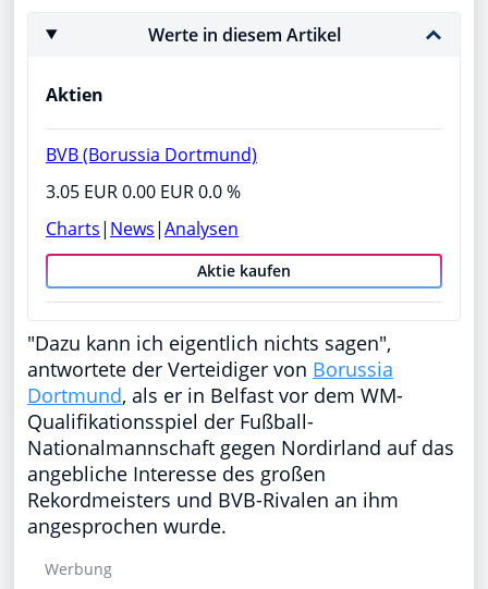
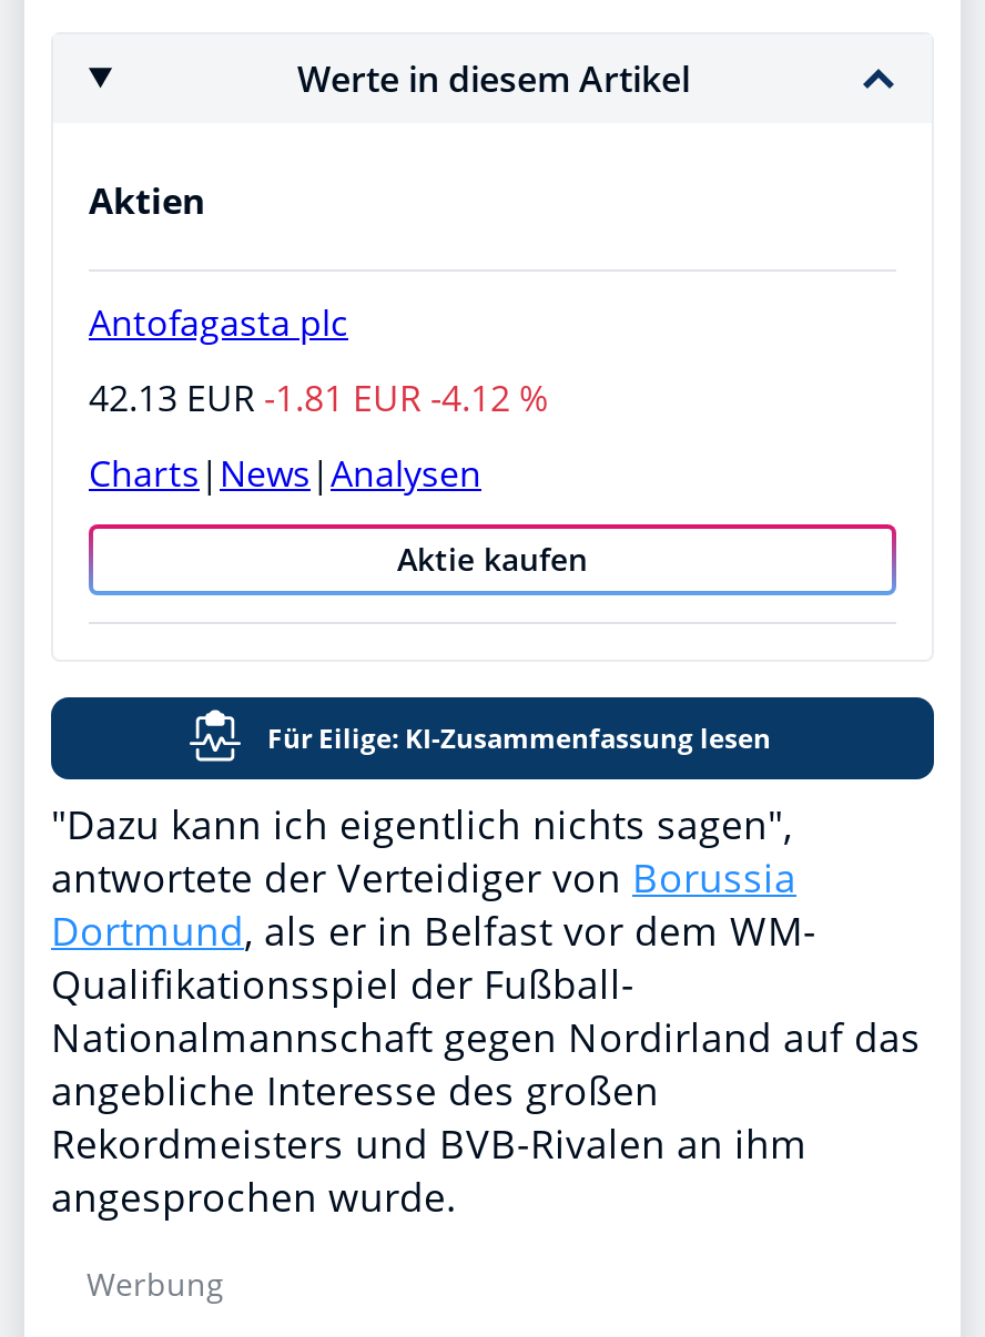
[46,142,257,166] BVB (Borussia Dortmund) -> [89,298,348,346] Antofagasta plc
[46,179,241,203] 3.05 EUR 0.00 EUR 0.0 % -> [89,373,548,422] 42.13 EUR -1.81 EUR -4.12 %
none -> [267,719,771,757] Für Eilige: KI-Zusammenfassung lesen

